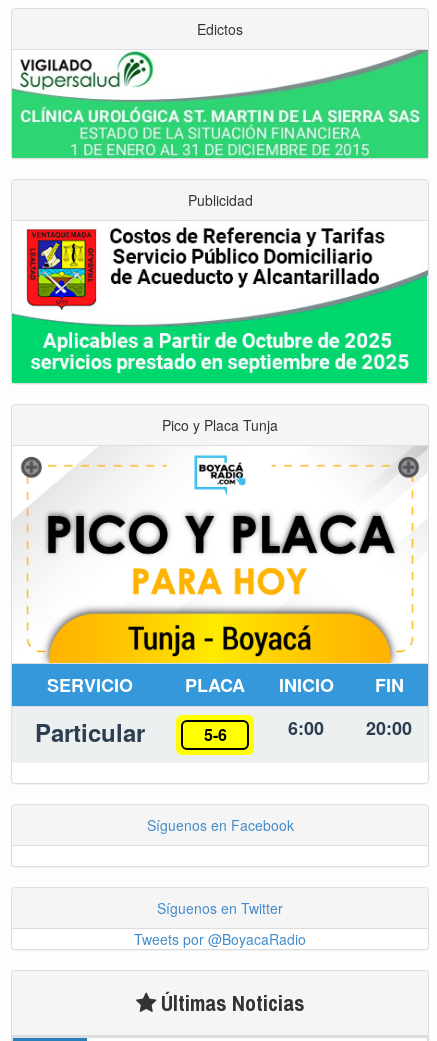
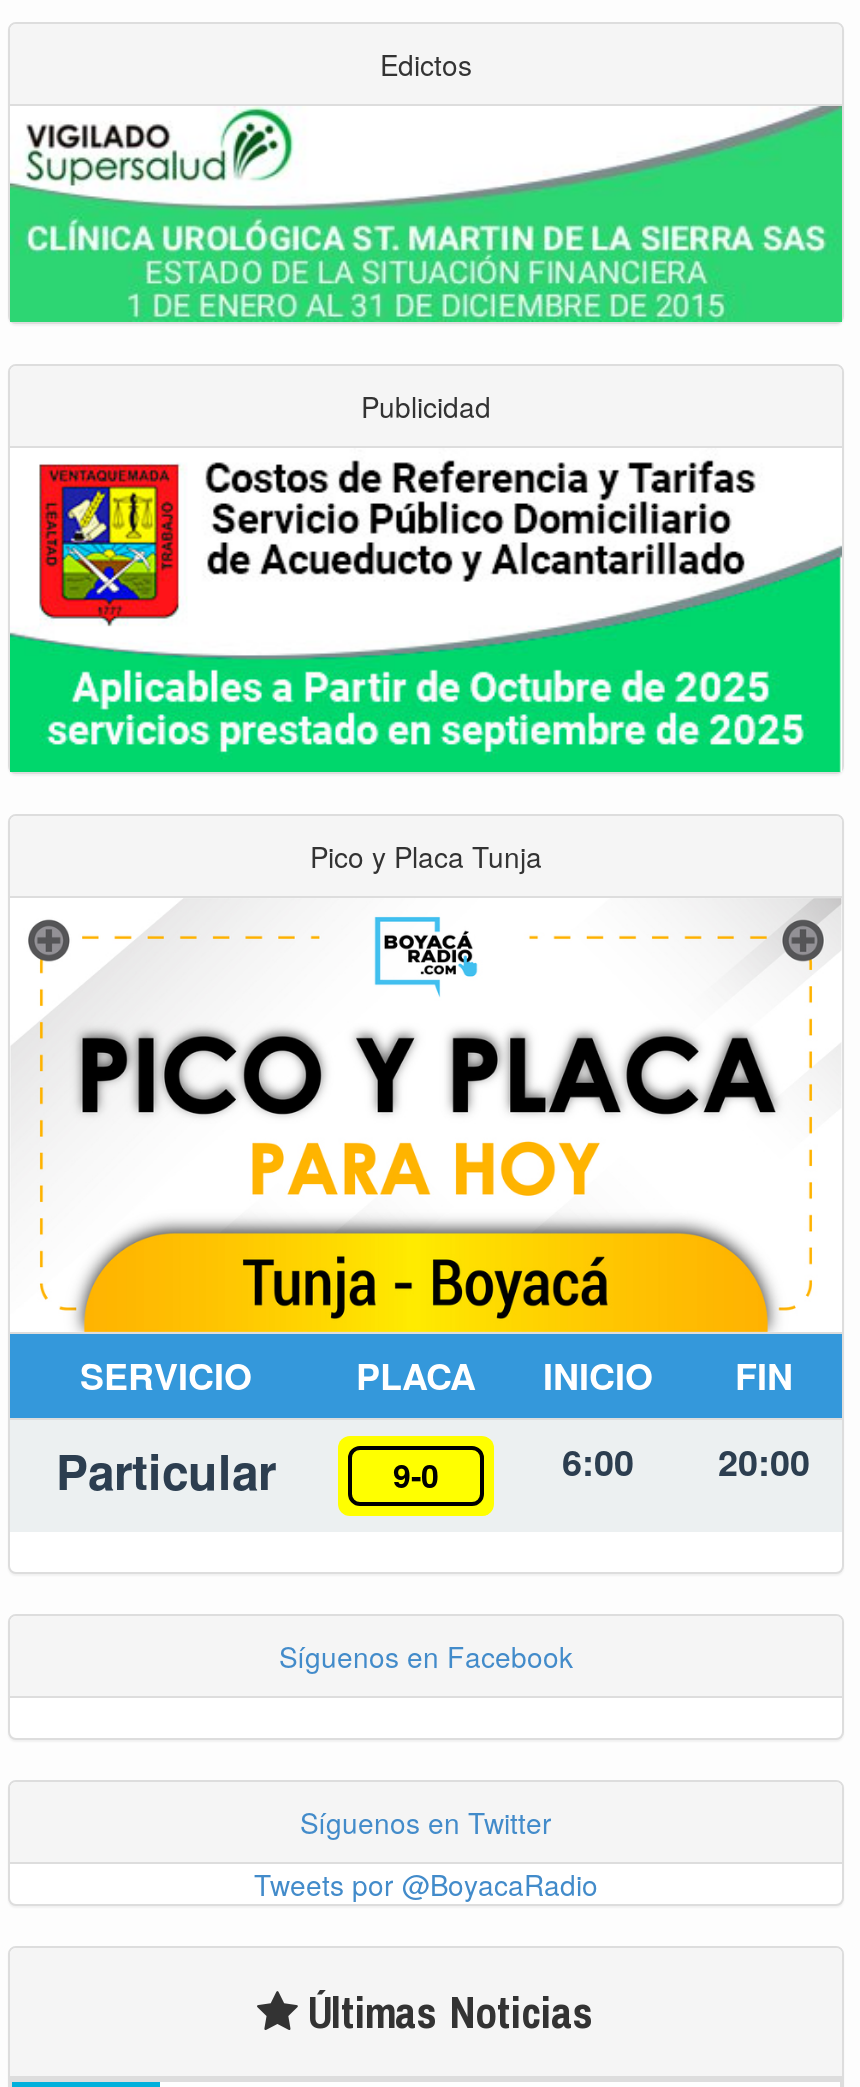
[203,723,226,746] 5-6 -> [393,1452,439,1498] 9-0

